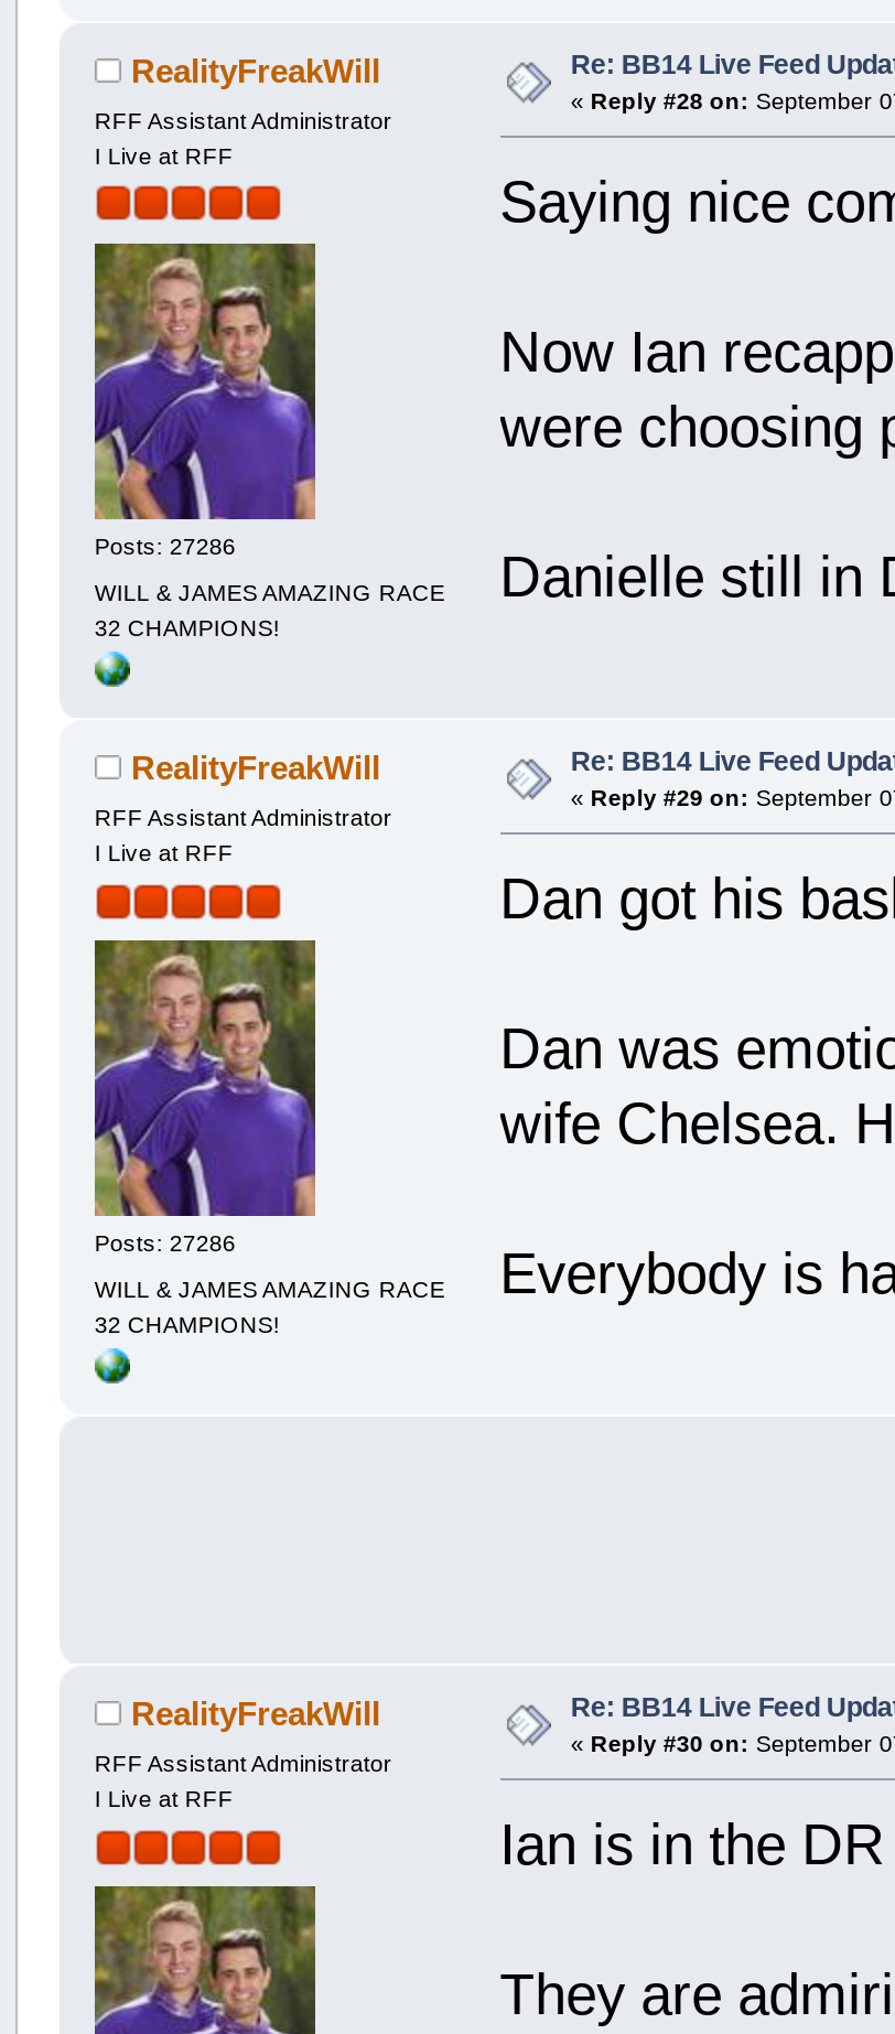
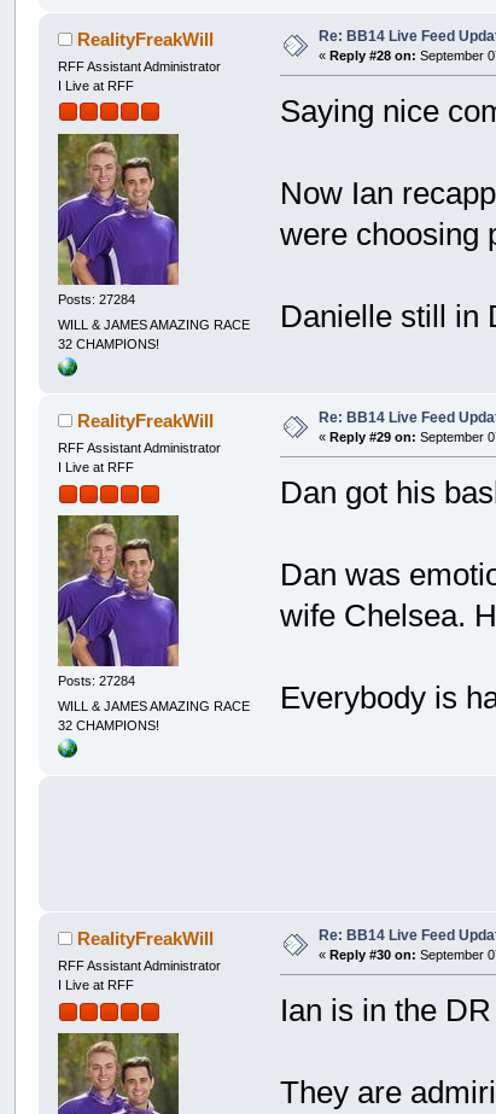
[95,532,236,558] Posts: 27286 -> [58,292,135,306] Posts: 27284
[95,1229,236,1255] Posts: 27286 -> [58,673,135,688] Posts: 27284

